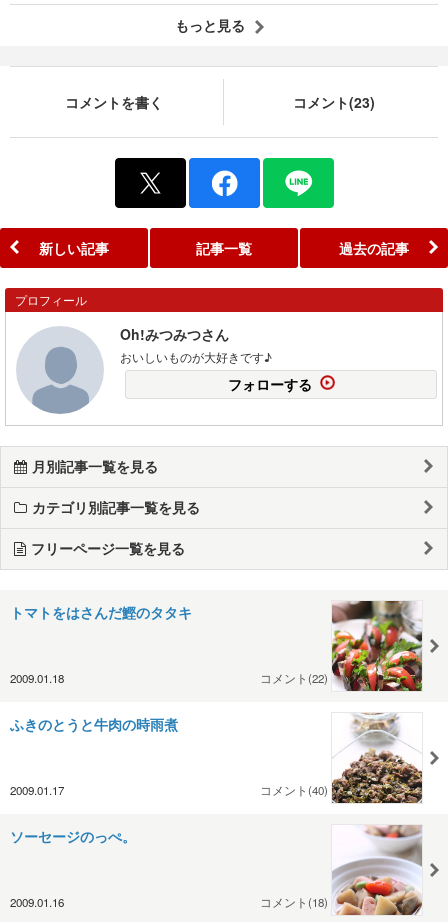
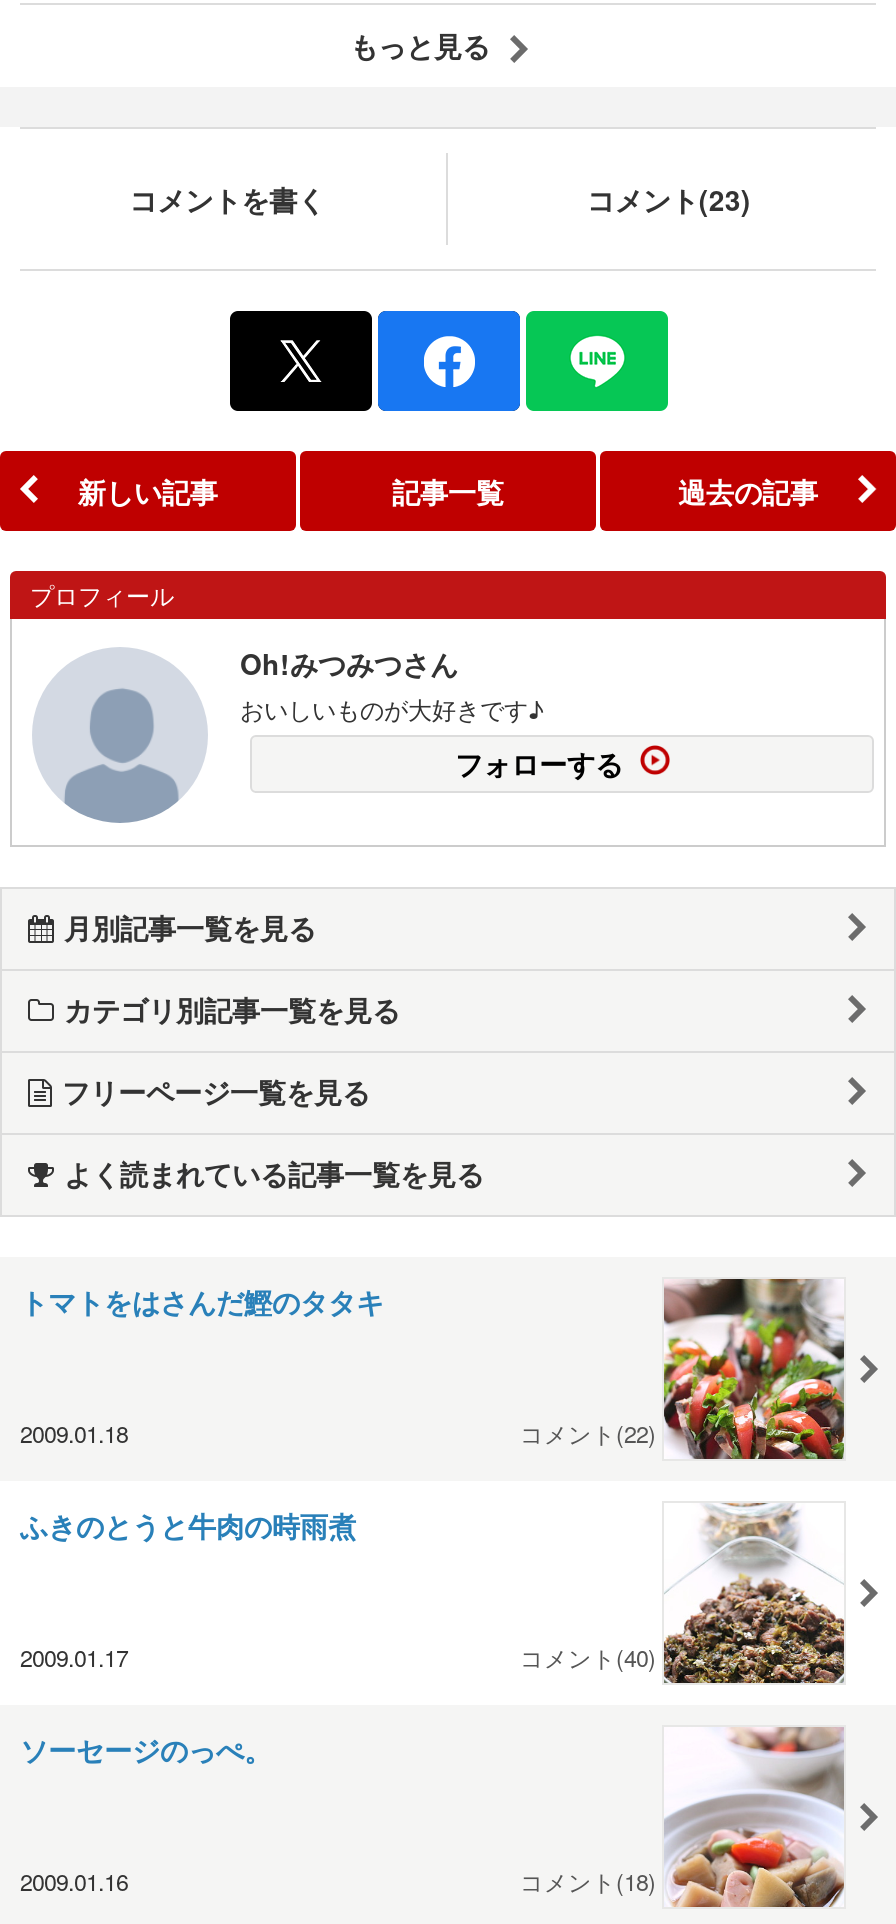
none -> [64,1153,484,1193] よく読まれている記事一覧を見る

